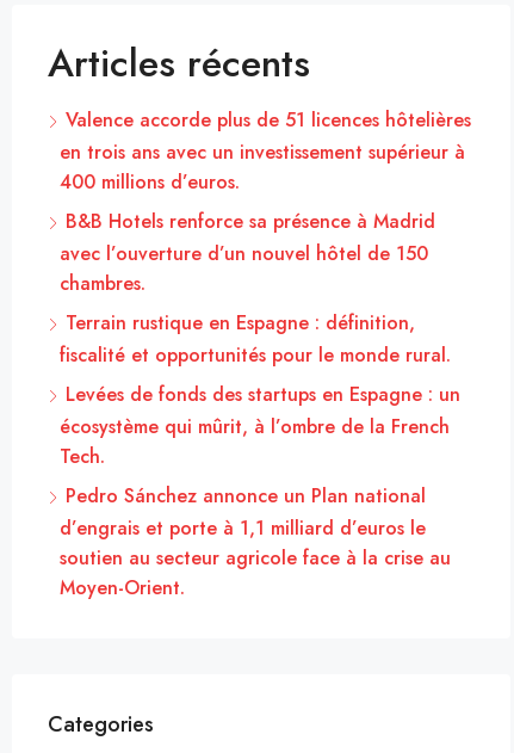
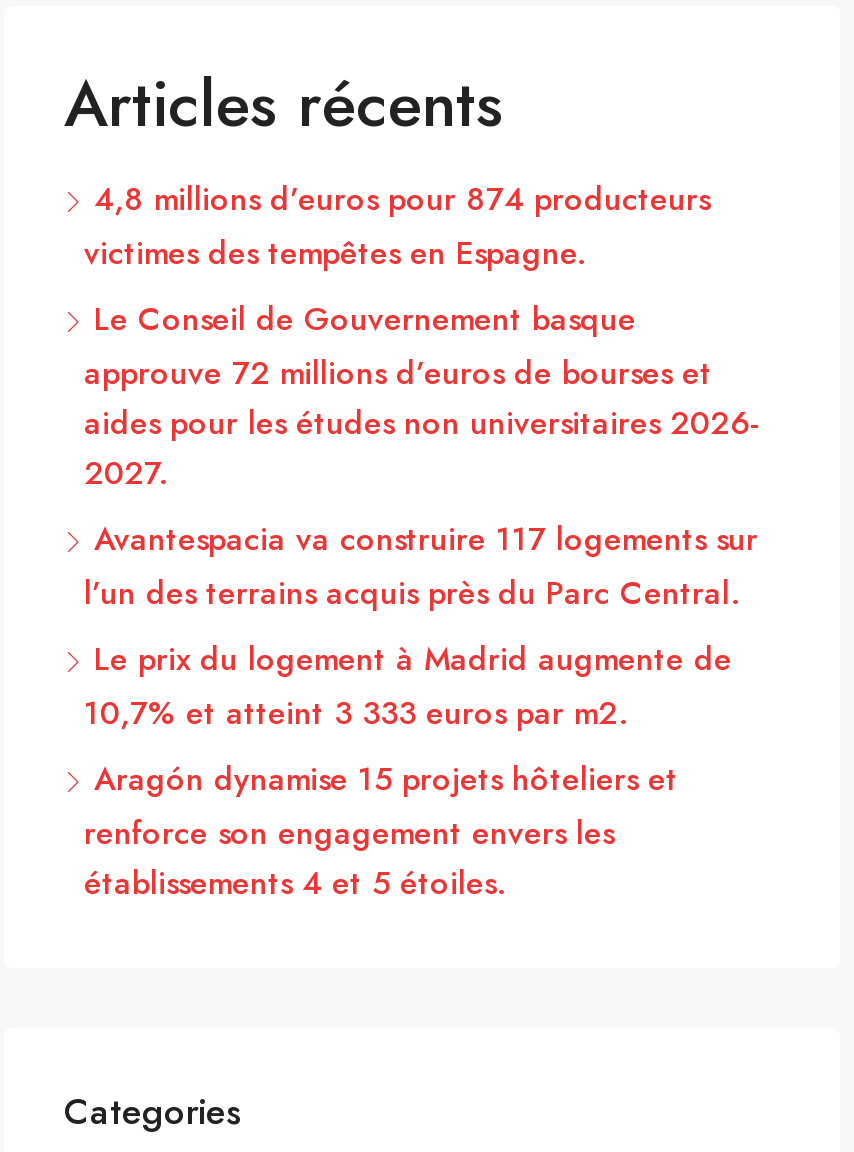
[60,106,471,601] Valence accorde plus de 51 licences hôtelières | en trois ans avec un investissement supérieur à | 400 millions d’euros. | B&B Hotels renforce sa présence à Madrid | avec l’ouverture d’un nouvel hôtel de 150 | chambres. | Terrain rustique en Espagne : définition, | fiscalité et opportunités pour le monde rural. | Levées de fonds des startups en Espagne : un | écosystème qui mûrit, à l’ombre de la French | Tech. | Pedro Sánchez annonce un Plan national | d’engrais et porte à 1,1 milliard d’euros le | soutien au secteur agricole face à la crise au | Moyen-Orient. -> [84,176,760,906] 4,8 millions d’euros pour 874 producteurs | victimes des tempêtes en Espagne. | Le Conseil de Gouvernement basque | approuve 72 millions d’euros de bourses et | aides pour les études non universitaires 2026- | 2027. | Avantespacia va construire 117 logements sur | l’un des terrains acquis près du Parc Central. | Le prix du logement à Madrid augmente de | 10,7% et atteint 3 333 euros par m2. | Aragón dynamise 15 projets hôteliers et | renforce son engagement envers les | établissements 4 et 5 étoiles.

